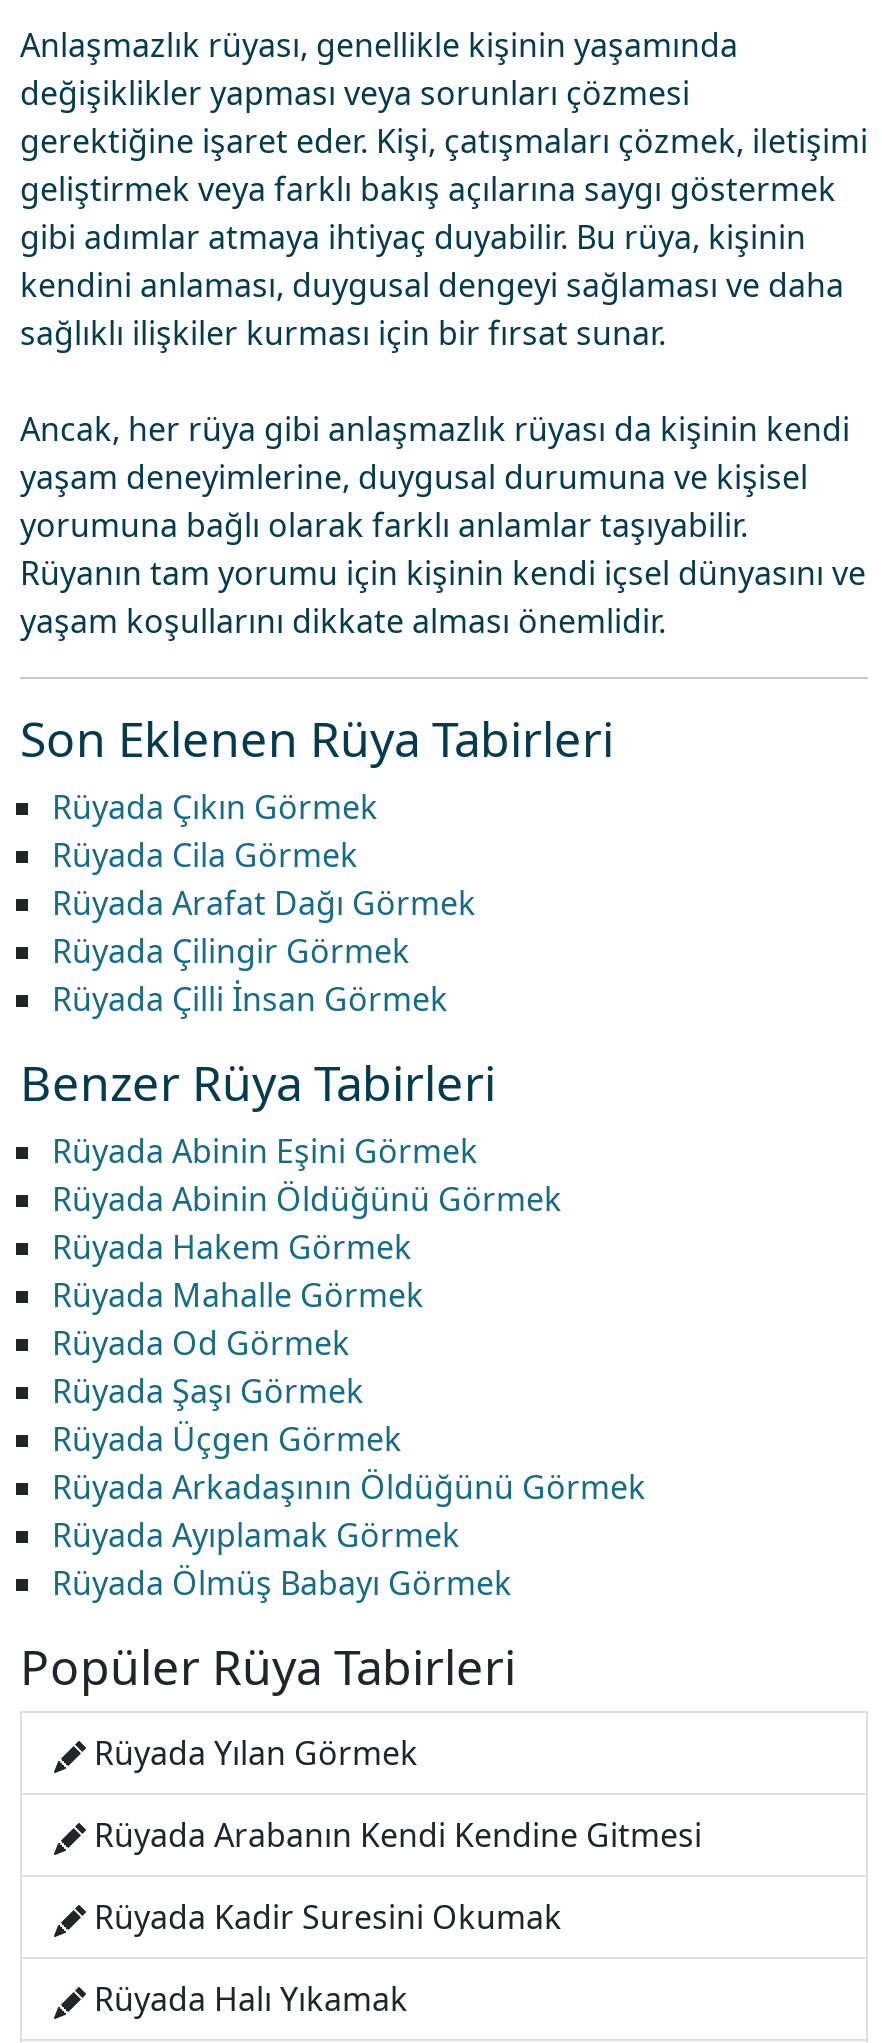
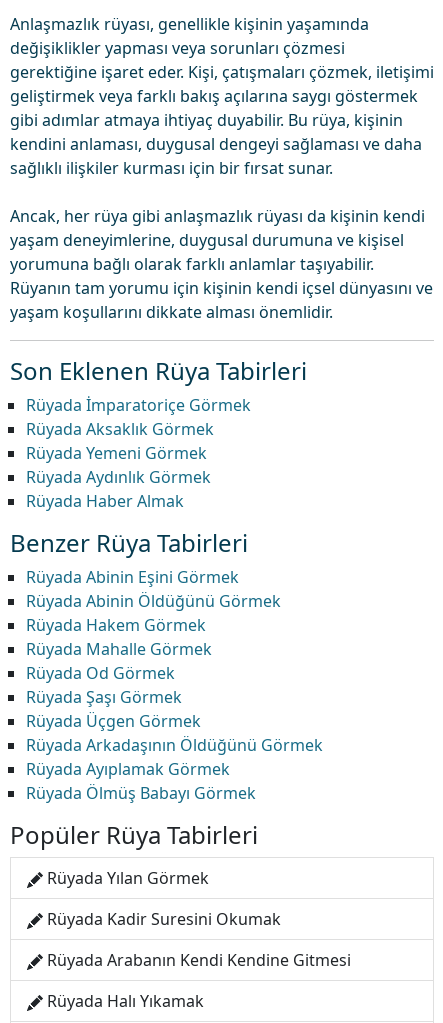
[52,785,476,1021] Rüyada Çıkın Görmek | Rüyada Cila Görmek | Rüyada Arafat Dağı Görmek | Rüyada Çilingir Görmek | Rüyada Çilli İnsan Görmek -> [26,394,251,512] Rüyada İmparatoriçe Görmek | Rüyada Aksaklık Görmek | Rüyada Yemeni Görmek | Rüyada Aydınlık Görmek | Rüyada Haber Almak
moved [94,1813,702,1857] -> [47,949,351,971]: Rüyada Arabanın Kendi Kendine Gitmesi
moved [94,1895,562,1939] -> [47,908,281,930]: Rüyada Kadir Suresini Okumak

